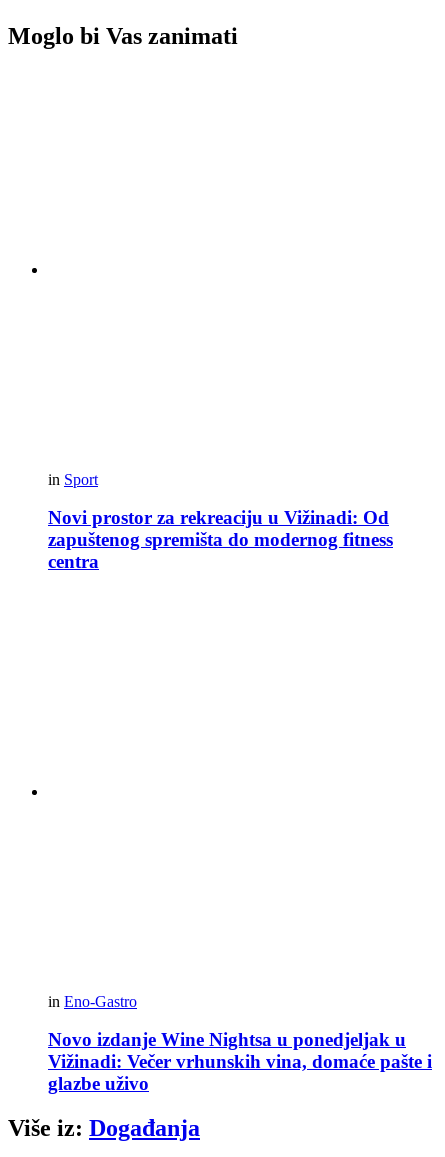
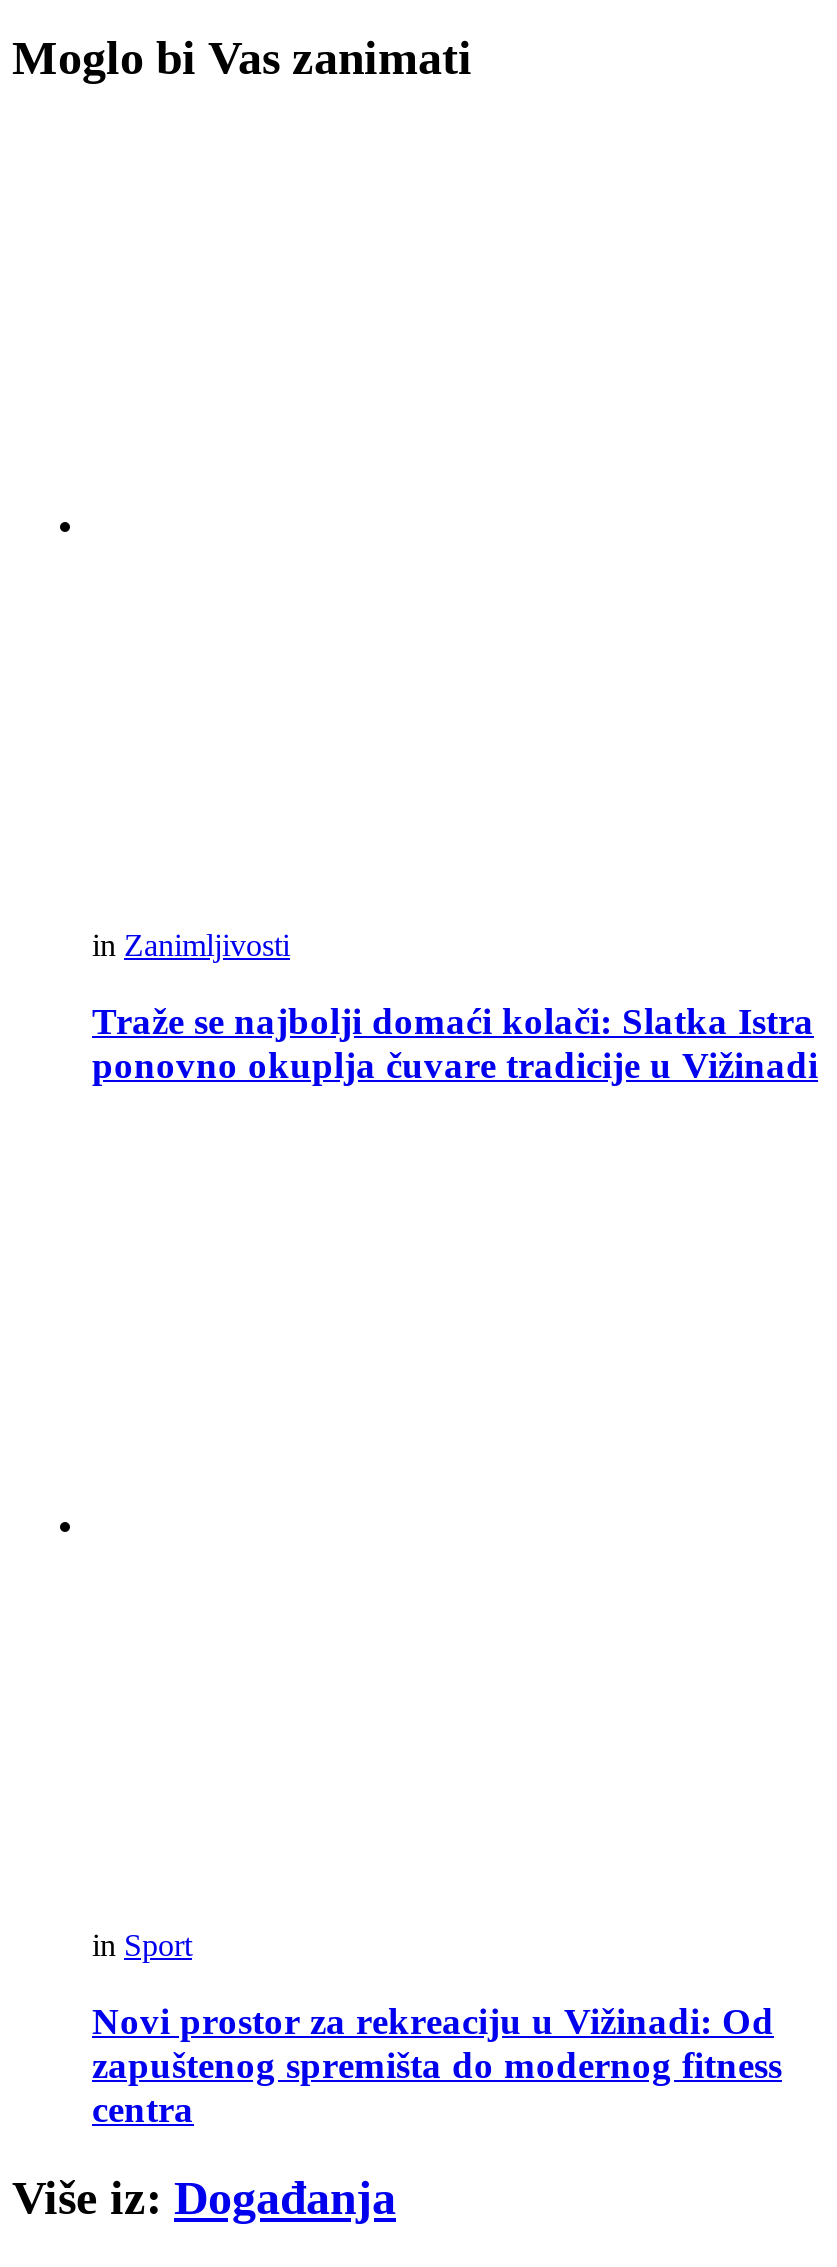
none -> [92,927,818,1087] in Zanimljivosti | Traže se najbolji domaći kolači: Slatka Istra | ponovno okuplja čuvare tradicije u Vižinadi
moved [48,471,393,572] -> [92,1927,782,2131]: in Sport | Novi prostor za rekreaciju u Vižinadi: Od | zapuštenog spremišta do modernog fitness | centra
[48,993,432,1094] in Eno-Gastro | Novo izdanje Wine Nightsa u ponedjeljak u | Vižinadi: Večer vrhunskih vina, domaće pašte i | glazbe uživo -> none

